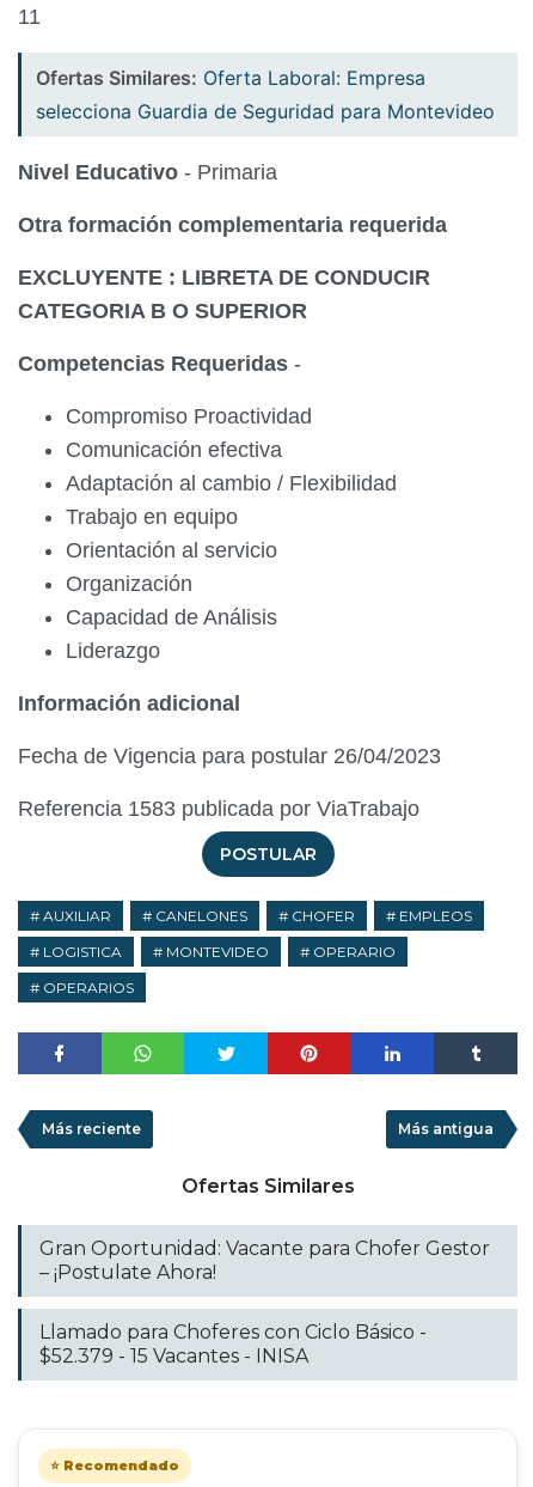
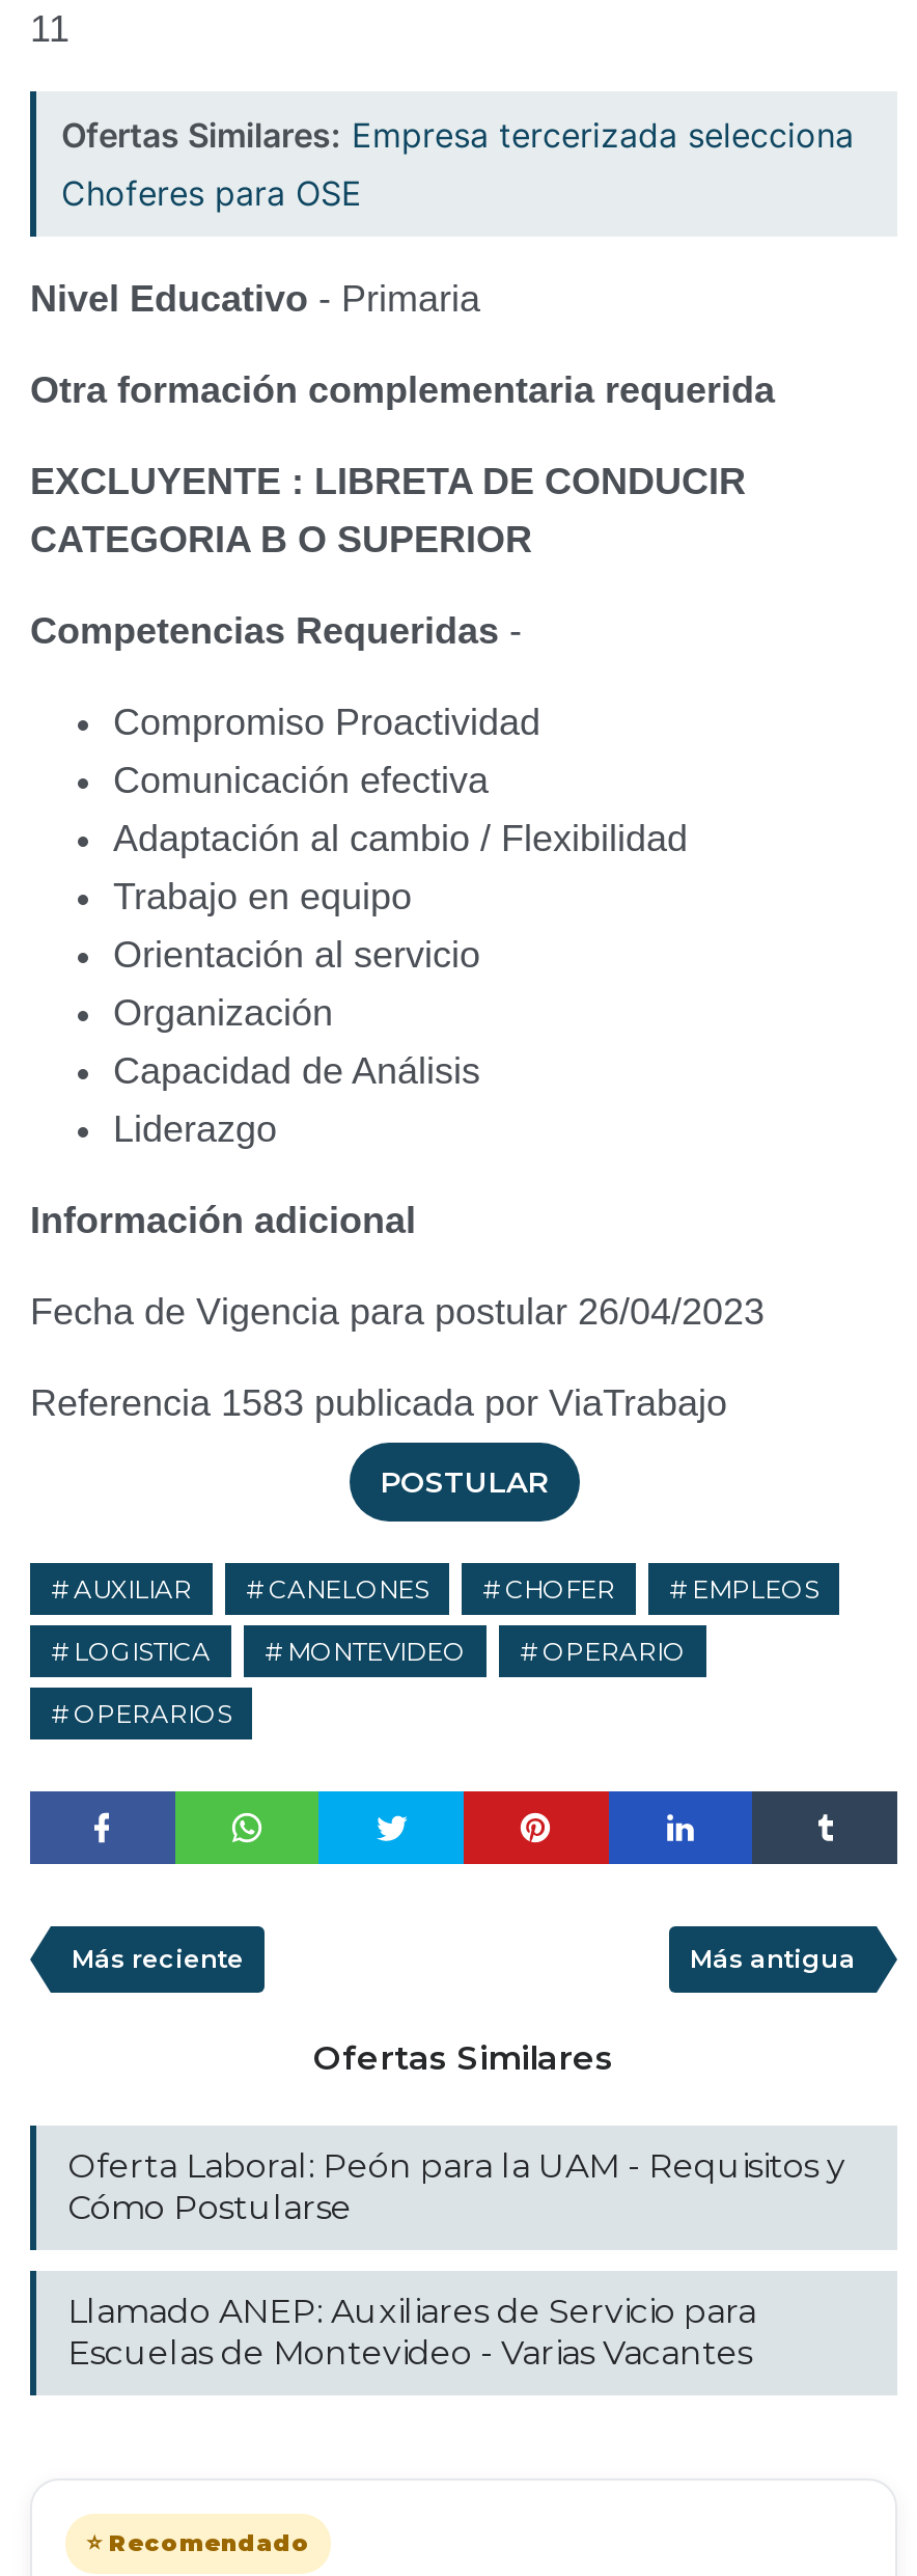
[36,66,495,123] Ofertas Similares: Oferta Laboral: Empresa | selecciona Guardia de Seguridad para Montevideo -> [61,114,854,213] Ofertas Similares: Empresa tercerizada selecciona | Choferes para OSE
[39,1237,490,1283] Gran Oportunidad: Vacante para Chofer Gestor | – ¡Postulate Ahora! -> [67,2146,845,2227] Oferta Laboral: Peón para la UAM - Requisitos y | Cómo Postularse
[39,1320,427,1367] Llamado para Choferes con Ciclo Básico - | $52.379 - 15 Vacantes - INISA -> [67,2291,756,2372] Llamado ANEP: Auxiliares de Servicio para | Escuelas de Montevideo - Varias Vacantes

